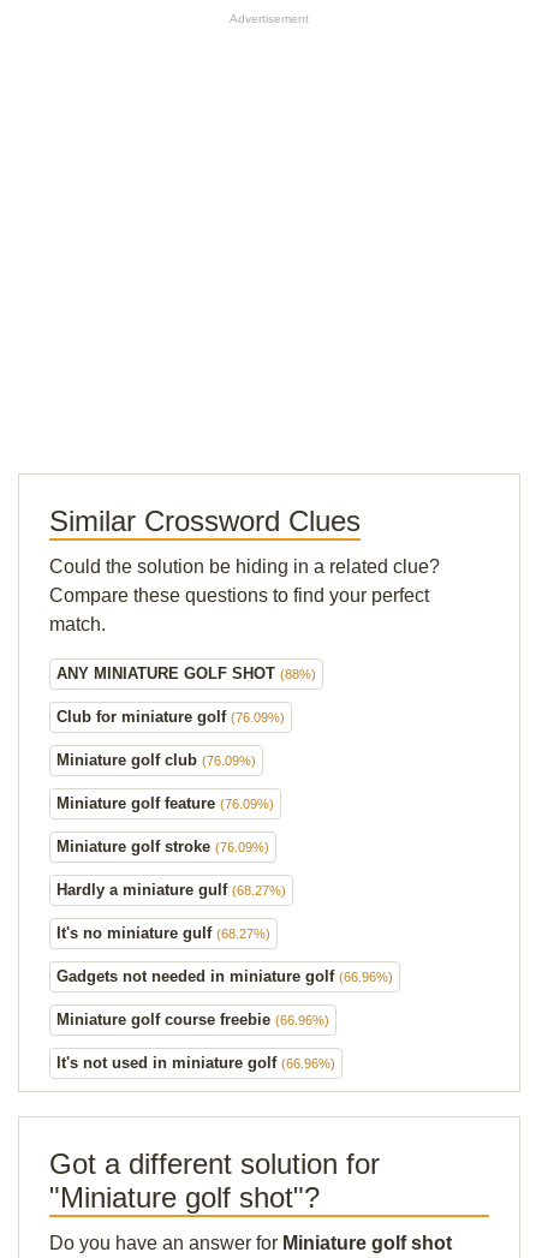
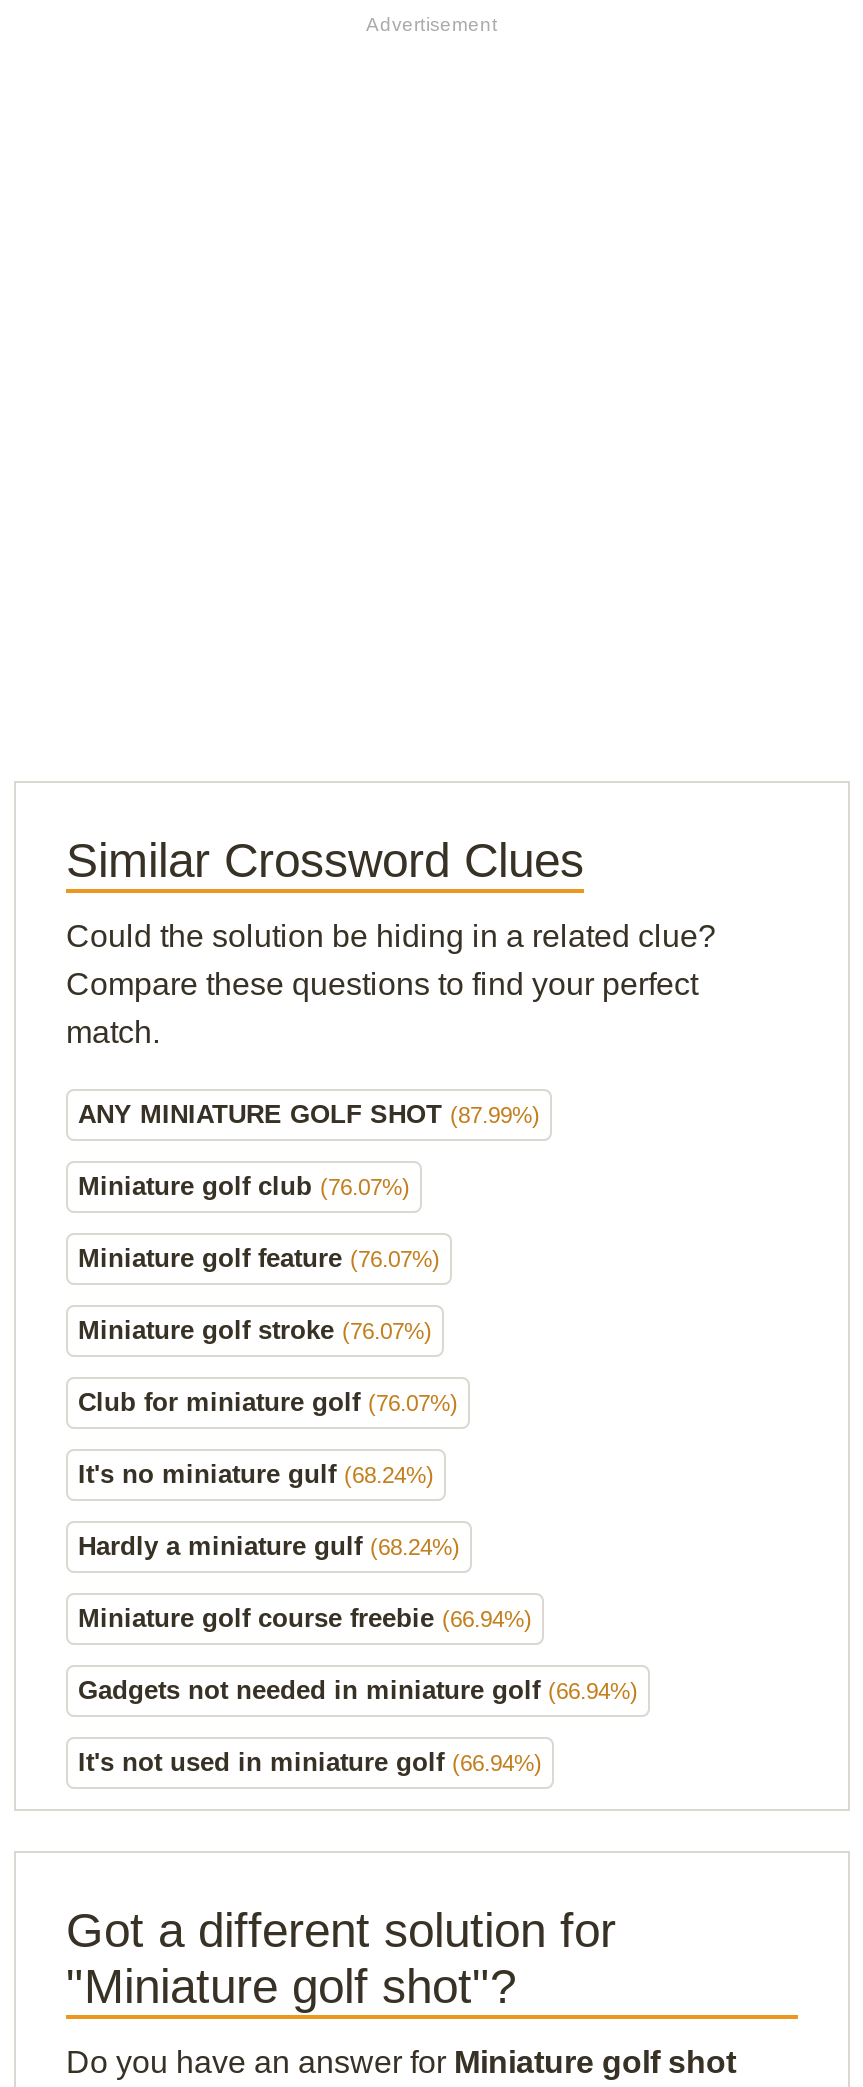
[56,664,316,682] ANY MINIATURE GOLF SHOT (88%) -> [78,1098,540,1128] ANY MINIATURE GOLF SHOT (87.99%)
[56,707,285,725] Club for miniature golf (76.09%) -> [78,1170,410,1200] Miniature golf club (76.07%)
[56,750,256,768] Miniature golf club (76.09%) -> [78,1242,440,1272] Miniature golf feature (76.07%)
[56,794,274,812] Miniature golf feature (76.09%) -> [78,1314,432,1344] Miniature golf stroke (76.07%)
[56,837,269,855] Miniature golf stroke (76.09%) -> [78,1386,458,1416] Club for miniature golf (76.07%)
[56,880,286,898] Hardly a miniature gulf (68.27%) -> [78,1458,434,1488] It's no miniature gulf (68.24%)
[56,923,270,942] It's no miniature gulf (68.27%) -> [78,1530,460,1560] Hardly a miniature gulf (68.24%)
[56,967,393,985] Gadgets not needed in miniature golf (66.96%) -> [78,1602,532,1632] Miniature golf course freebie (66.94%)
[56,1010,329,1028] Miniature golf course freebie (66.96%) -> [78,1674,638,1704] Gadgets not needed in miniature golf (66.94%)
[56,1053,335,1071] It's not used in miniature golf (66.96%) -> [78,1746,542,1776] It's not used in miniature golf (66.94%)

